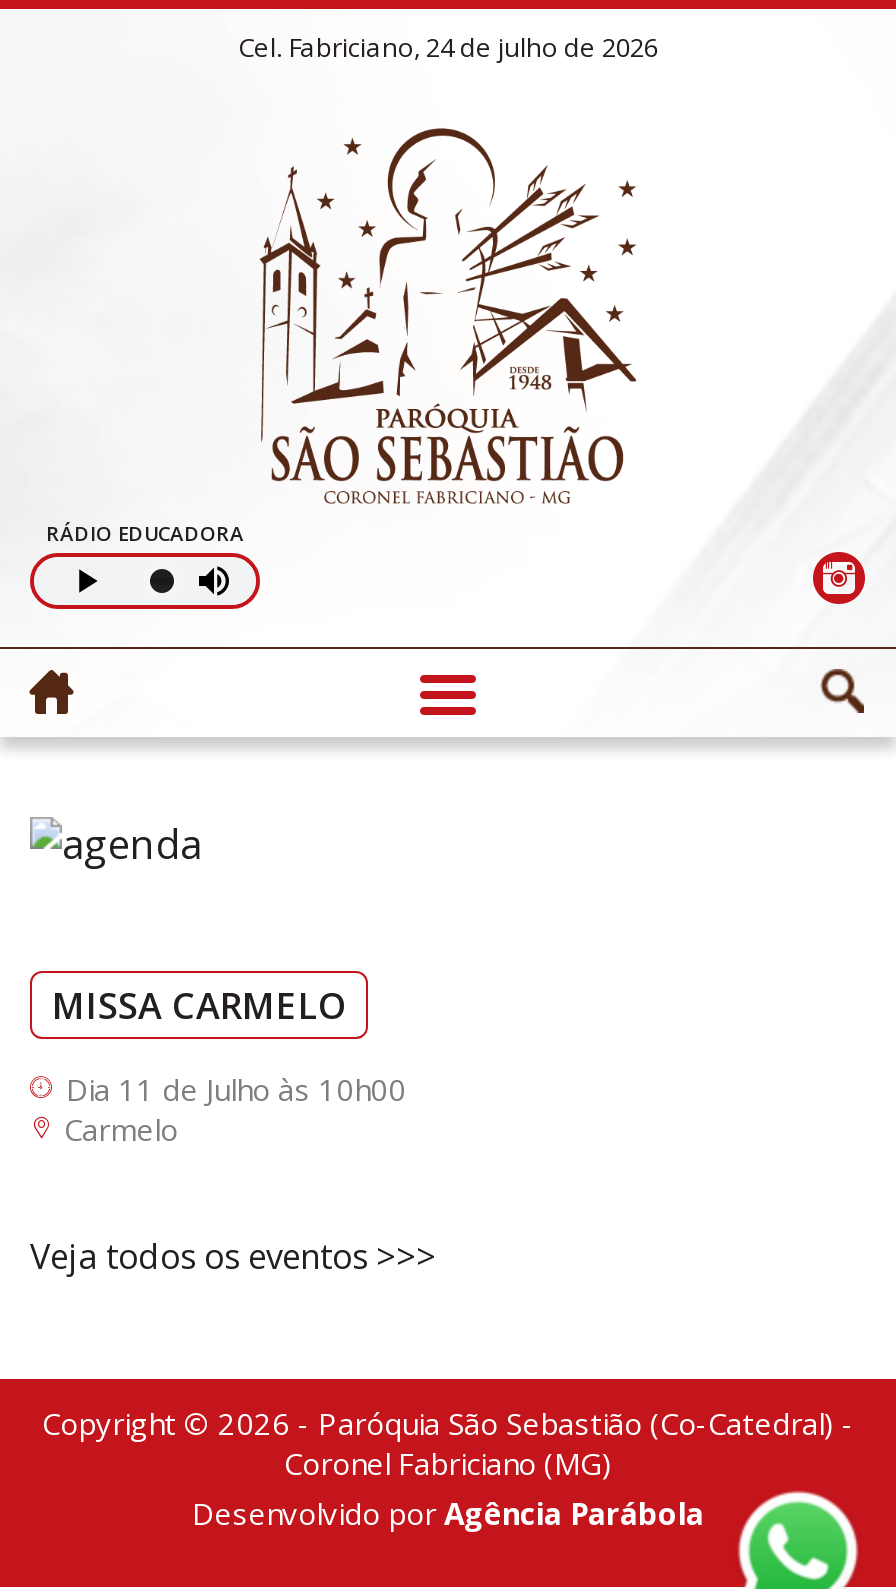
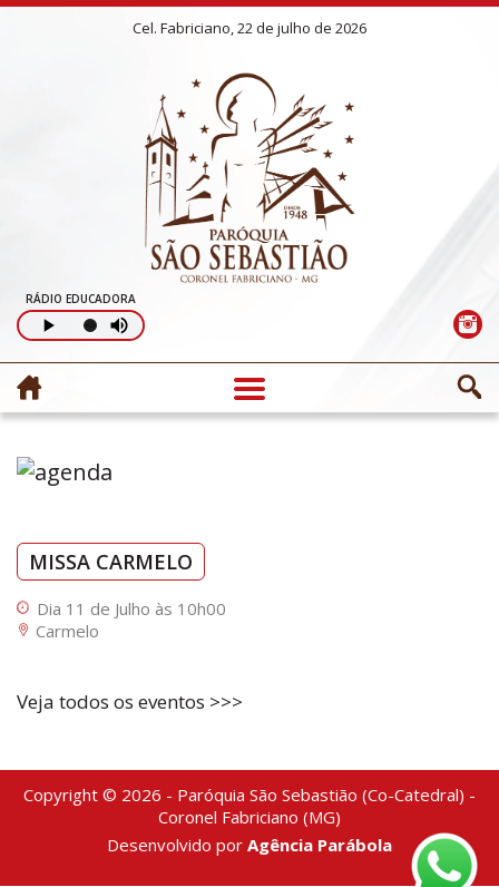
[238,29,658,65] Cel. Fabriciano, 24 de julho de 2026 -> [133,18,366,38] Cel. Fabriciano, 22 de julho de 2026

